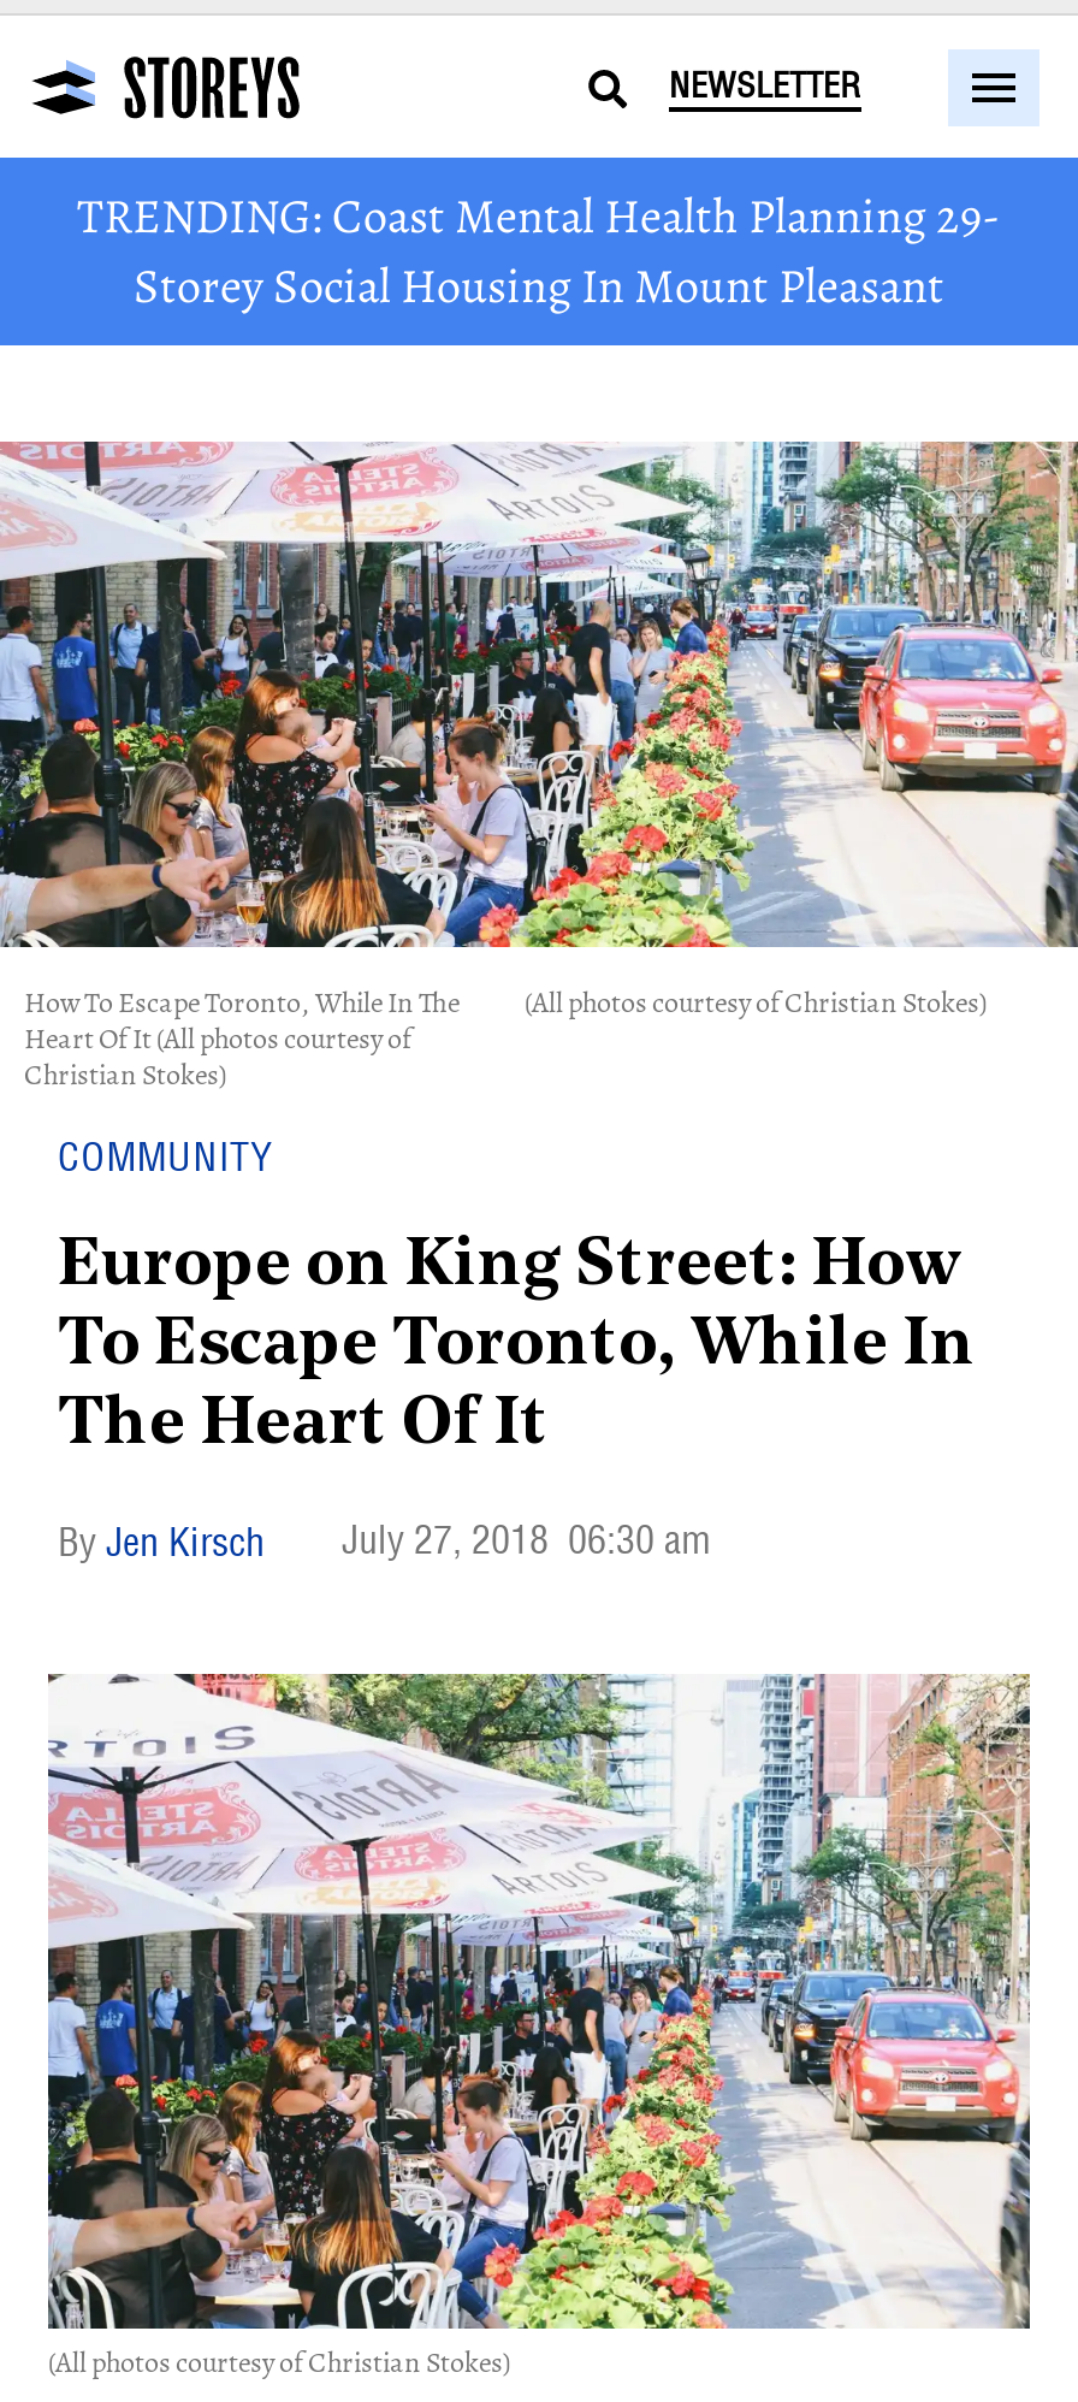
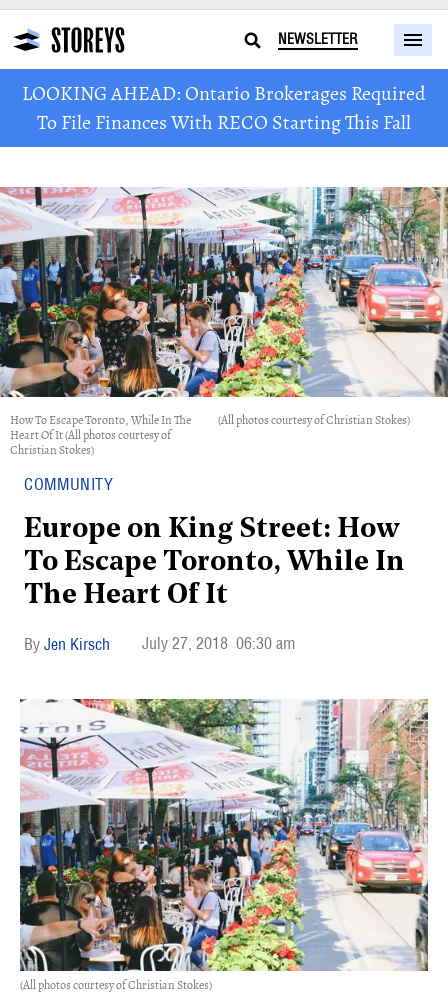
[77,184,1001,319] TRENDING: Coast Mental Health Planning 29- | Storey Social Housing In Mount Pleasant -> [22,80,426,136] LOOKING AHEAD: Ontario Brokerages Required | To File Finances With RECO Starting This Fall

